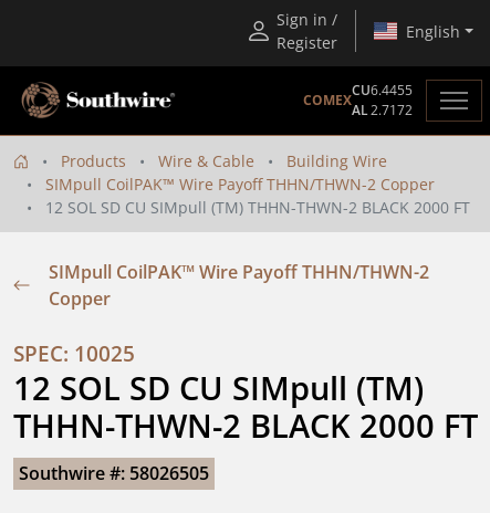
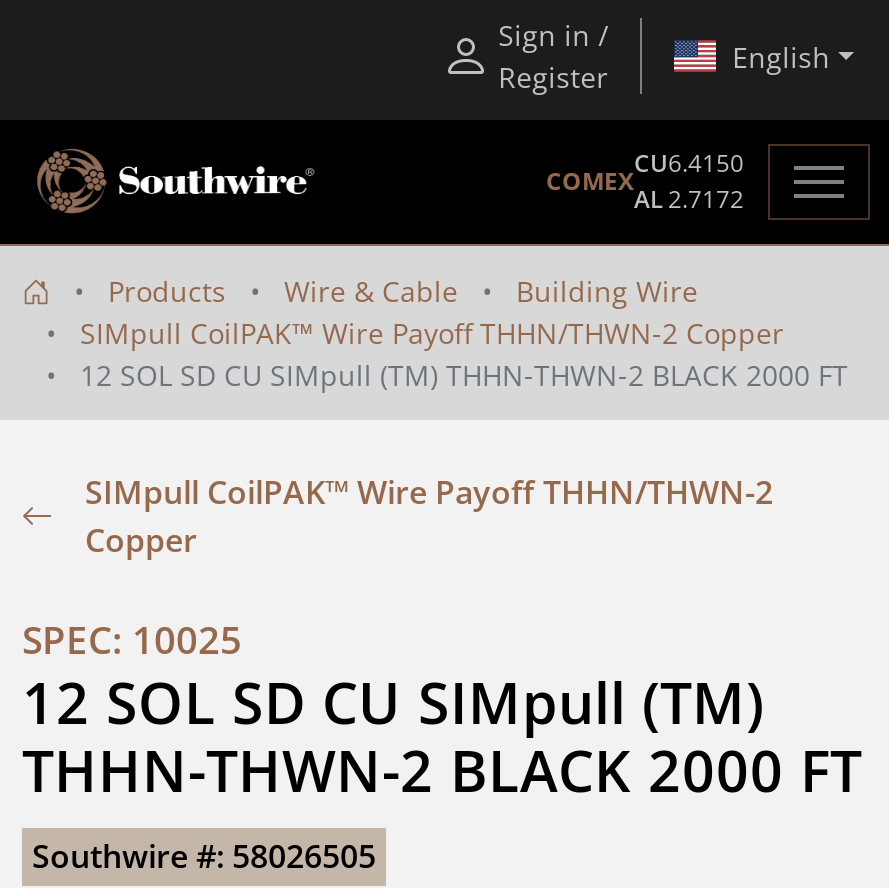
[352,81,413,100] CU6.4455 -> [634,146,744,180] CU6.4150

